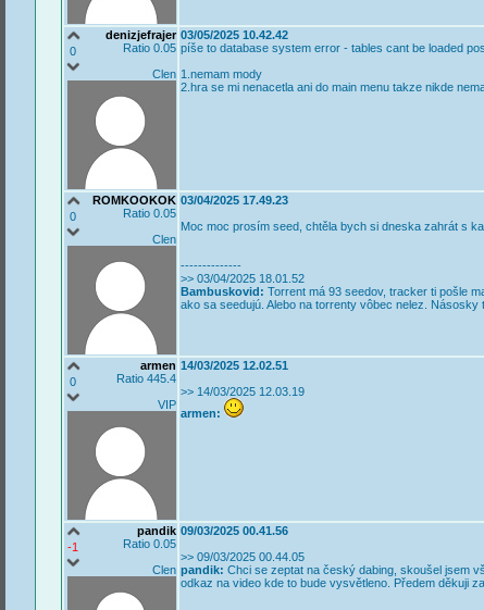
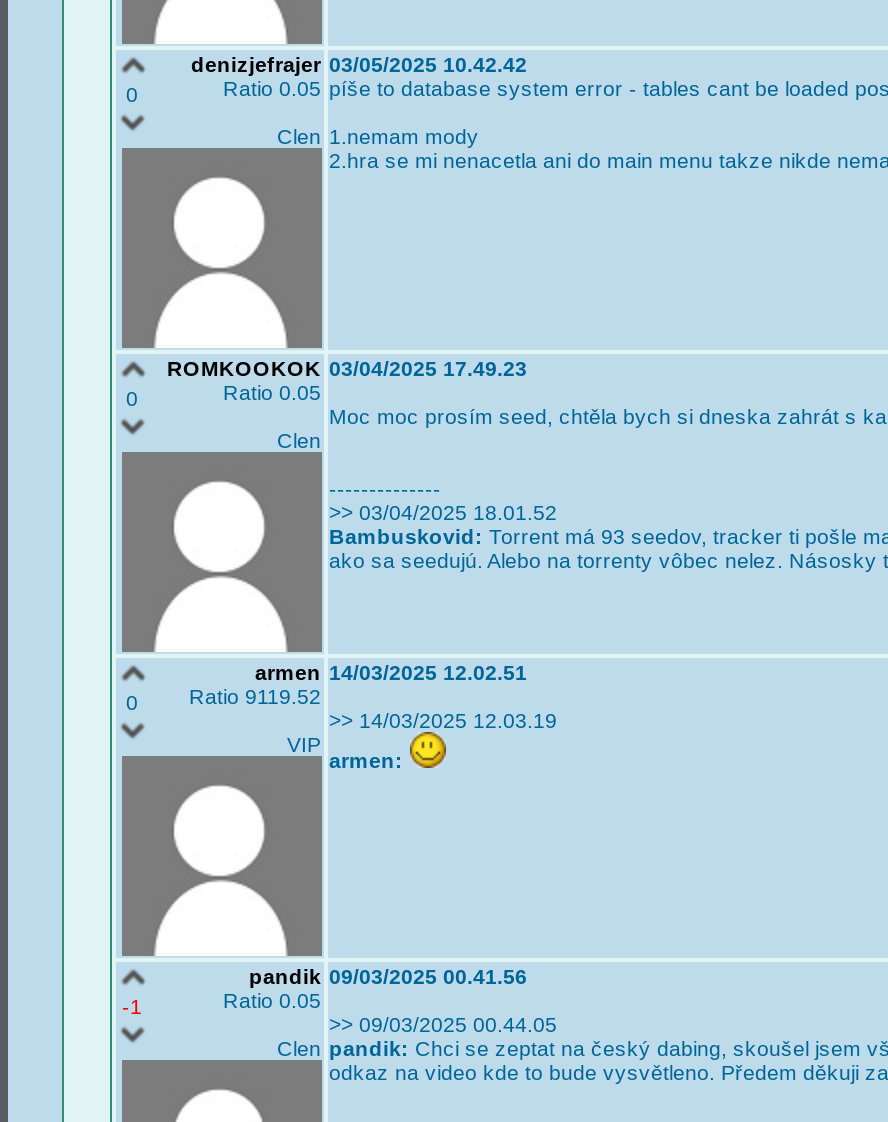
[116,372,176,385] Ratio 445.4 -> [189,684,321,708] Ratio 9119.52

